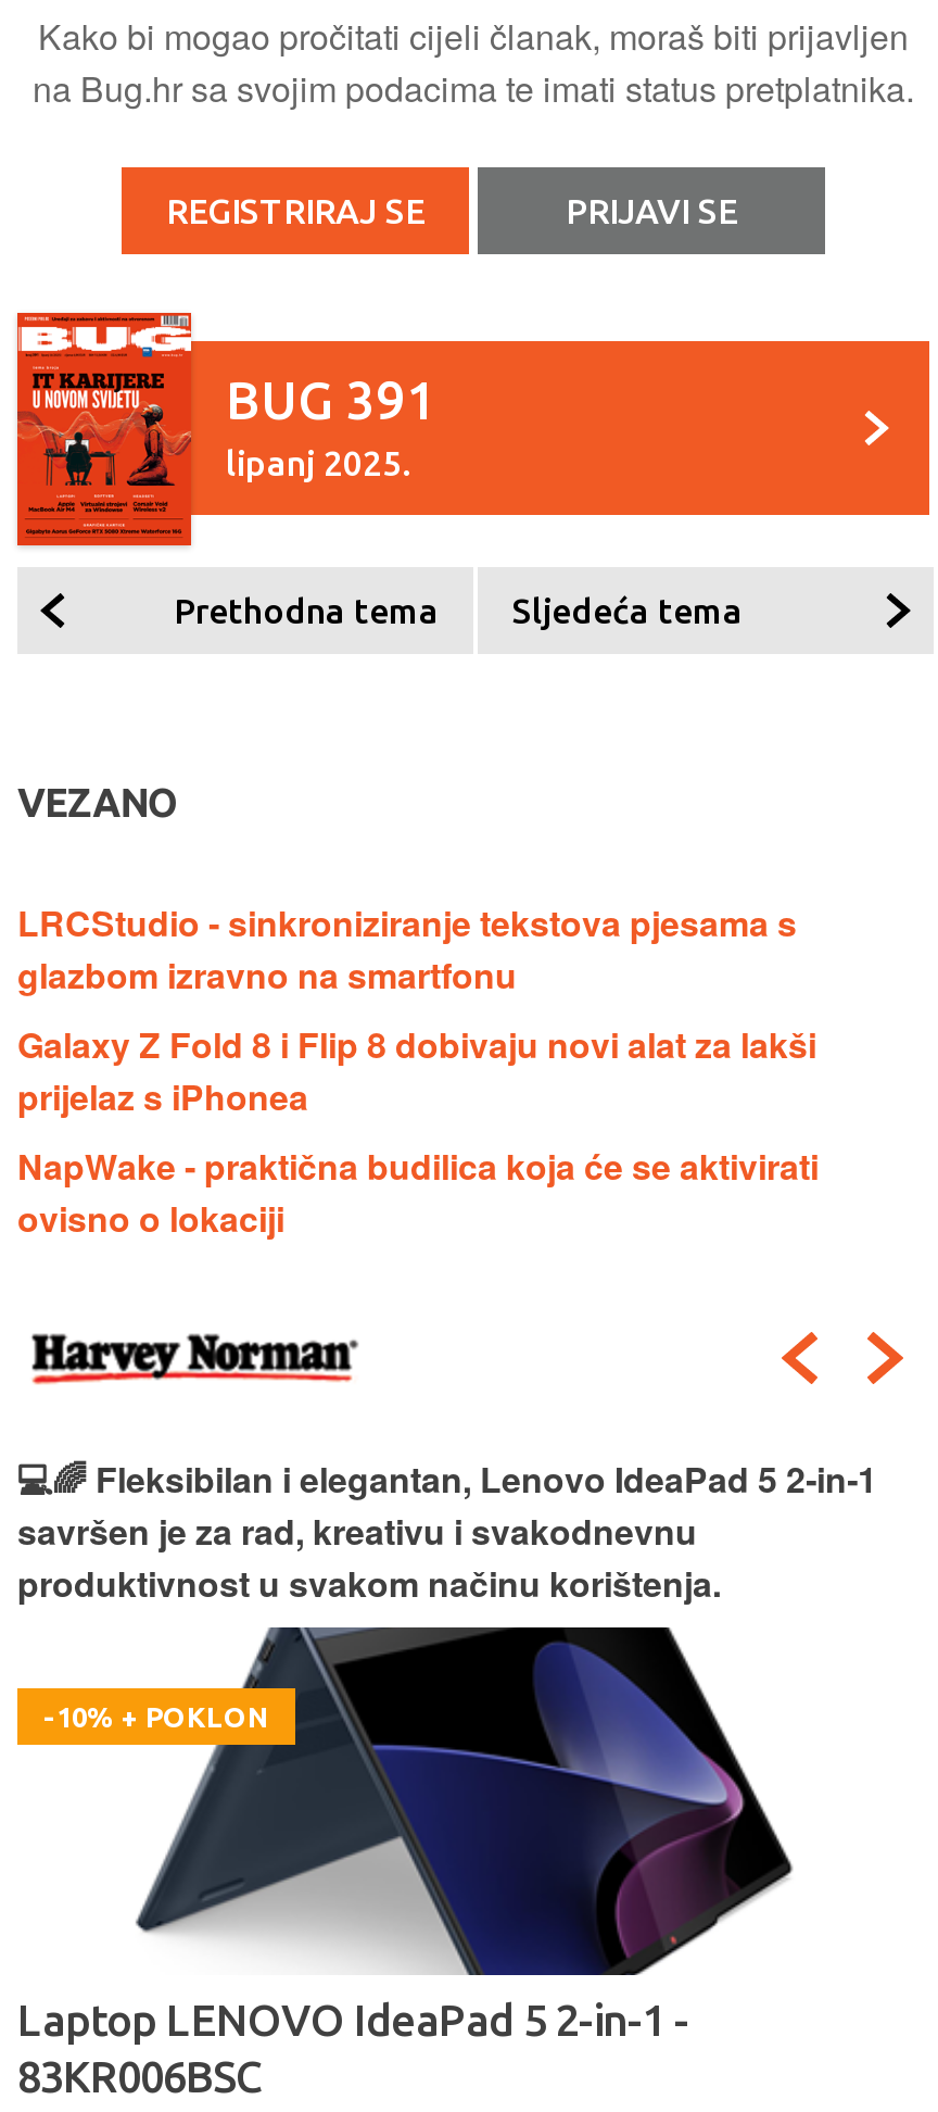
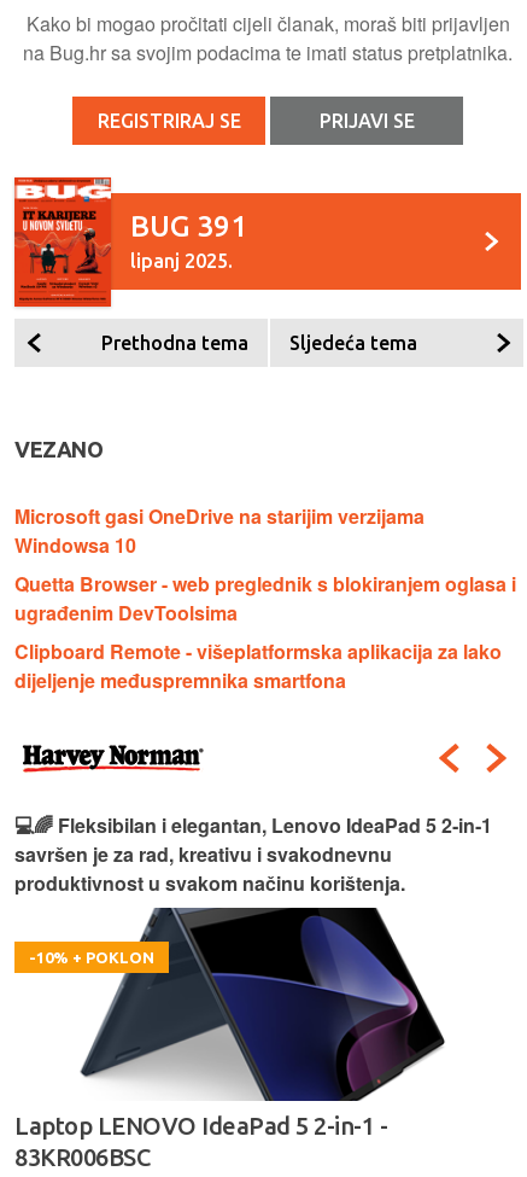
[17,898,819,1244] LRCStudio - sinkroniziranje tekstova pjesama s | glazbom izravno na smartfonu | Galaxy Z Fold 8 i Flip 8 dobivaju novi alat za lakši | prijelaz s iPhonea | NapWake - praktična budilica koja će se aktivirati | ovisno o lokaciji -> [14,503,516,694] Microsoft gasi OneDrive na starijim verzijama | Windowsa 10 | Quetta Browser - web preglednik s blokiranjem oglasa i | ugrađenim DevToolsima | Clipboard Remote - višeplatformska aplikacija za lako | dijeljenje međuspremnika smartfona

